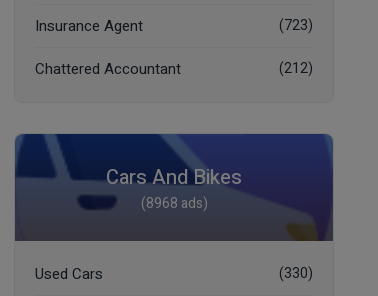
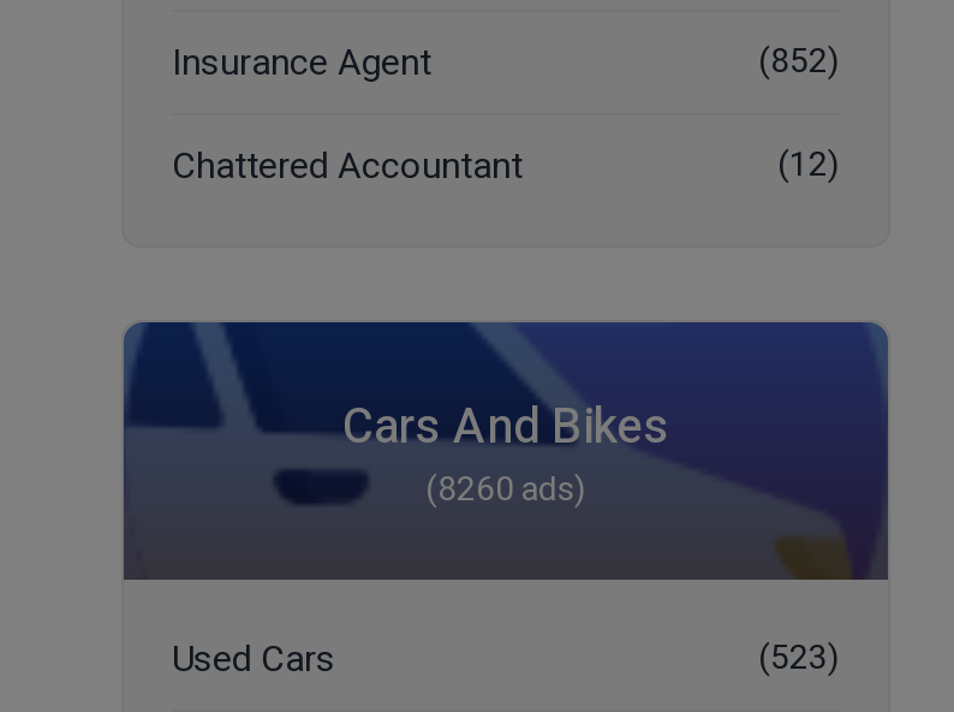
[279,15,313,36] (723) -> [758,36,840,87] (852)
[279,58,313,79] (212) -> [777,140,840,190] (12)
[140,193,207,214] (8968 ads) -> [425,464,586,515] (8260 ads)
[279,263,313,284] (330) -> [758,633,840,683] (523)

